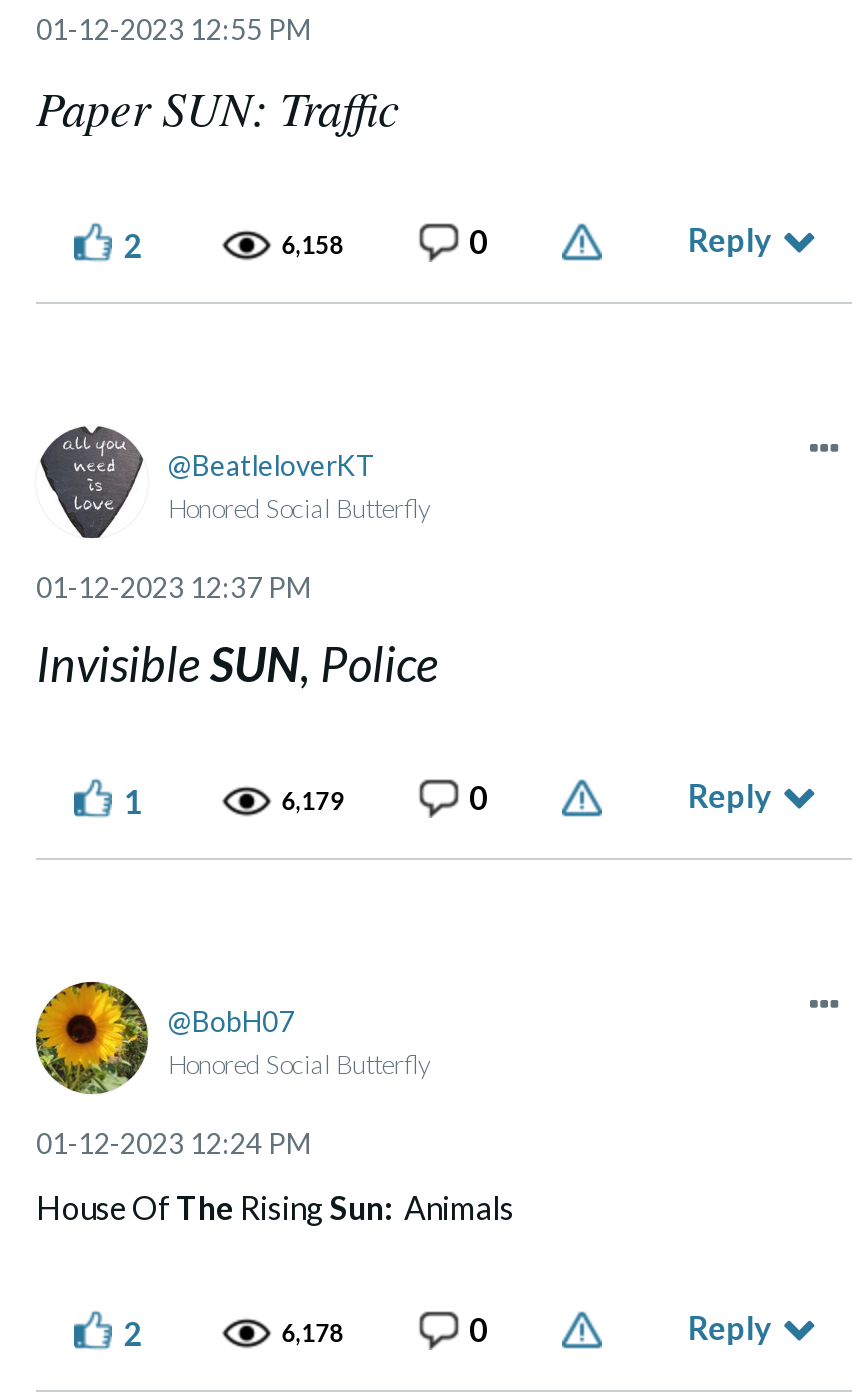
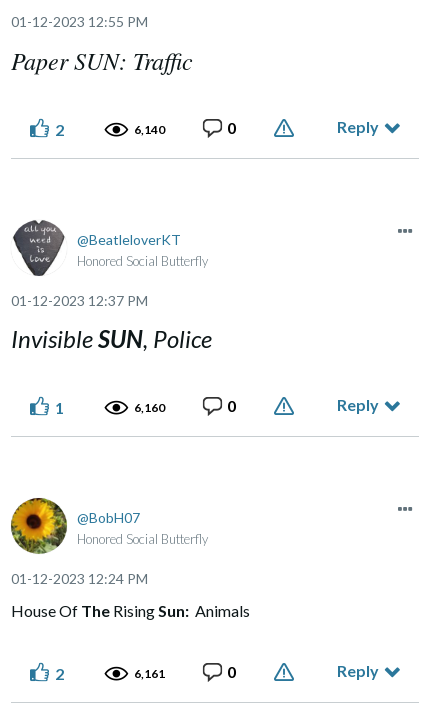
[281,229,343,259] 6,158 -> [134,122,165,137] 6,140
[281,785,343,815] 6,179 -> [134,400,165,415] 6,160
[281,1317,343,1347] 6,178 -> [134,666,165,681] 6,161

